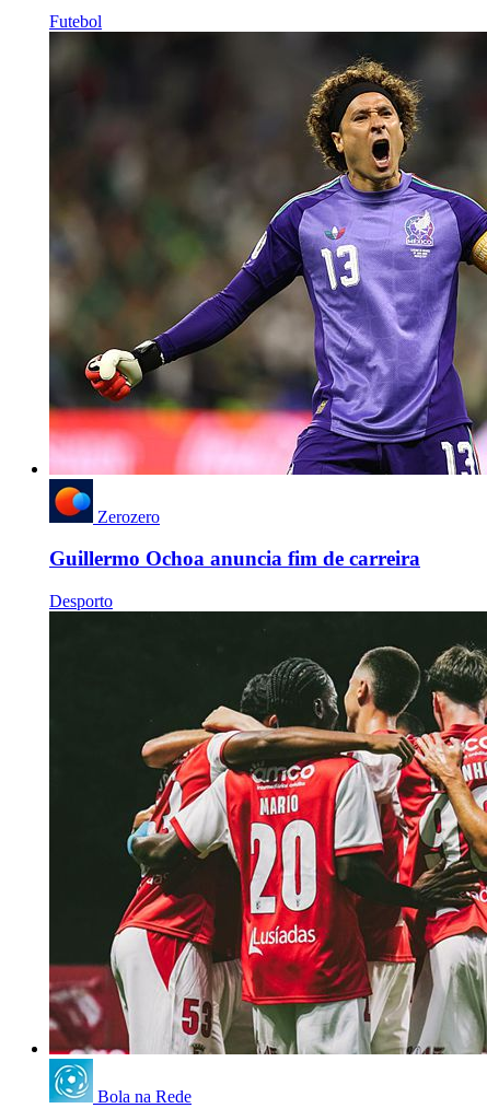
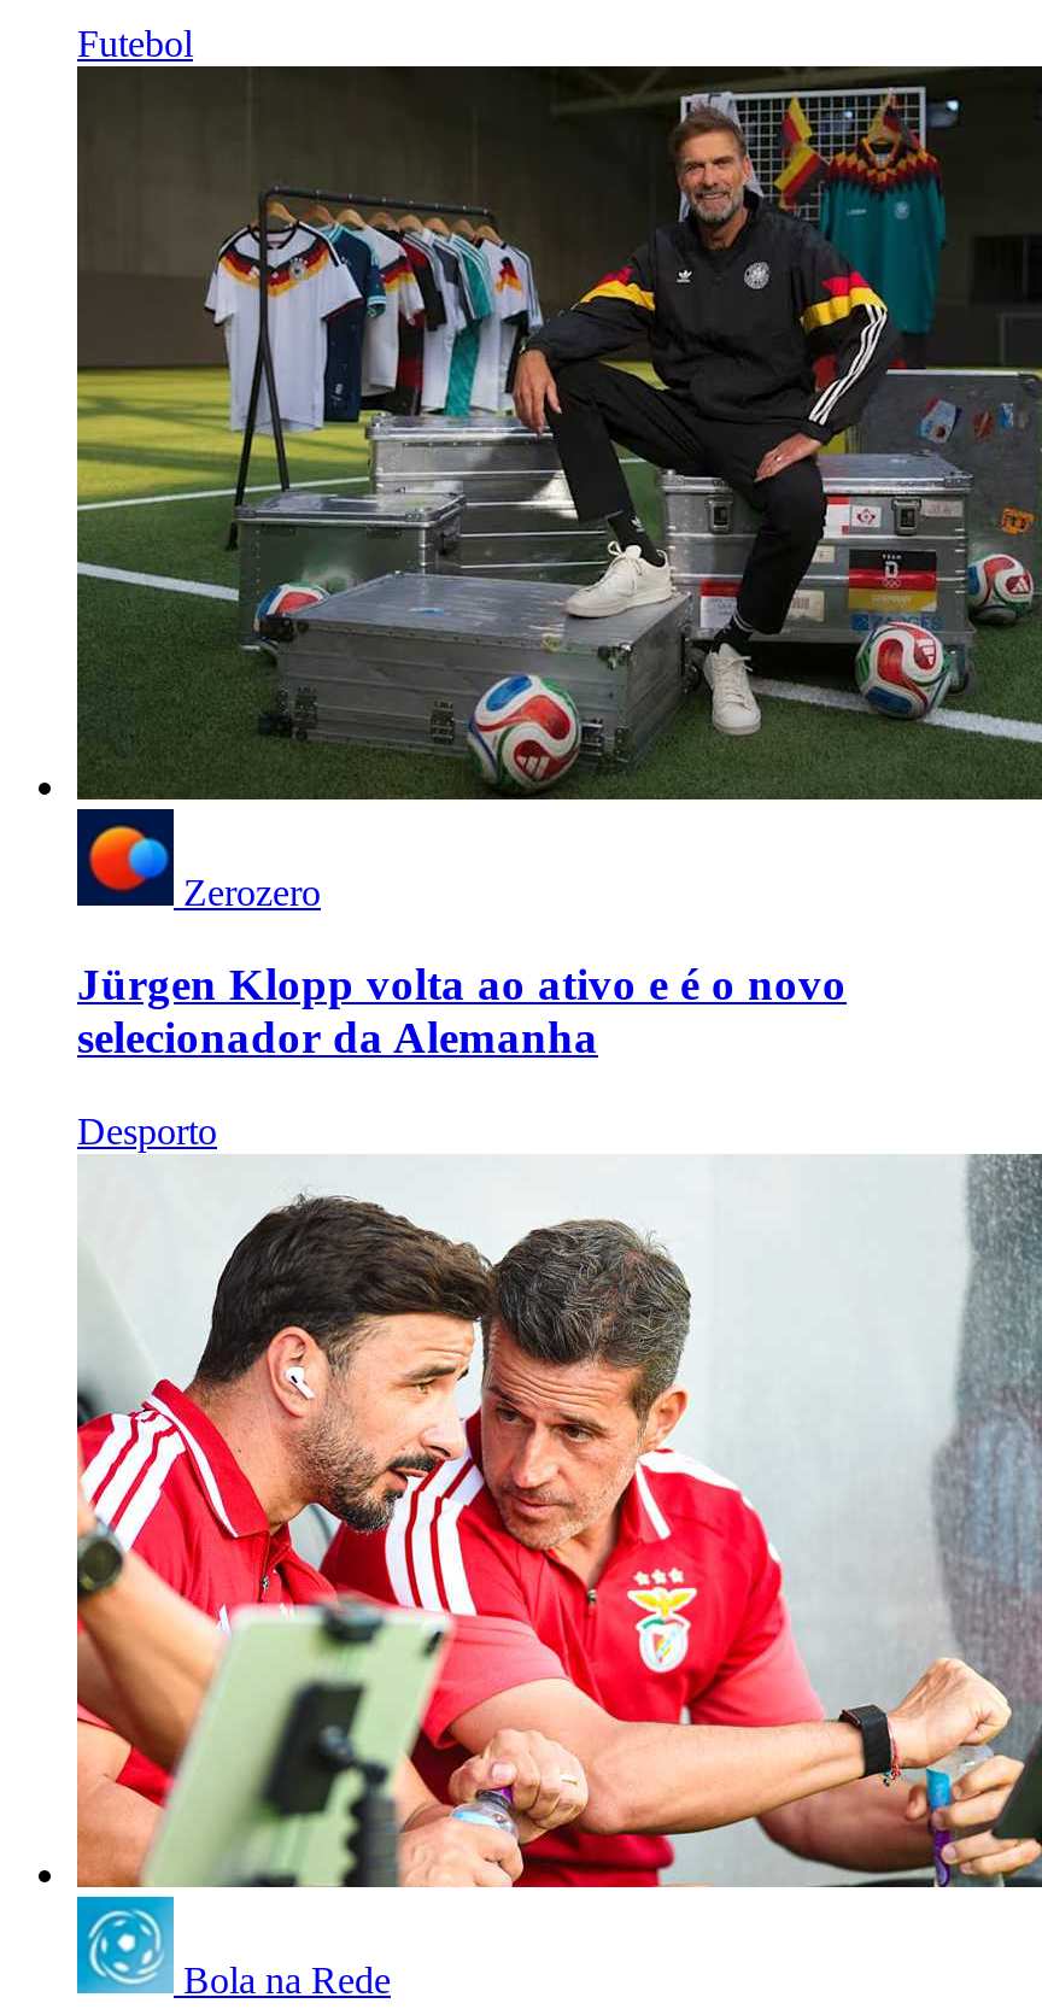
[48,32,484,476] [image] -> [77,69,1035,802] [image]
[49,547,420,570] Guillermo Ochoa anuncia fim de carreira -> [77,960,847,1064] Jürgen Klopp volta ao ativo e é o novo | selecionador da Alemanha
[48,610,484,1055] [image] -> [75,1154,1035,1890] [image]

